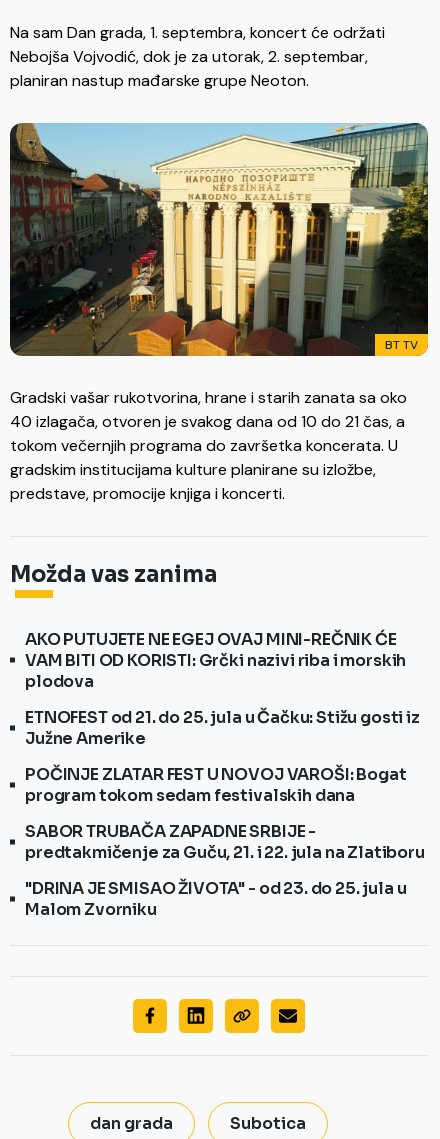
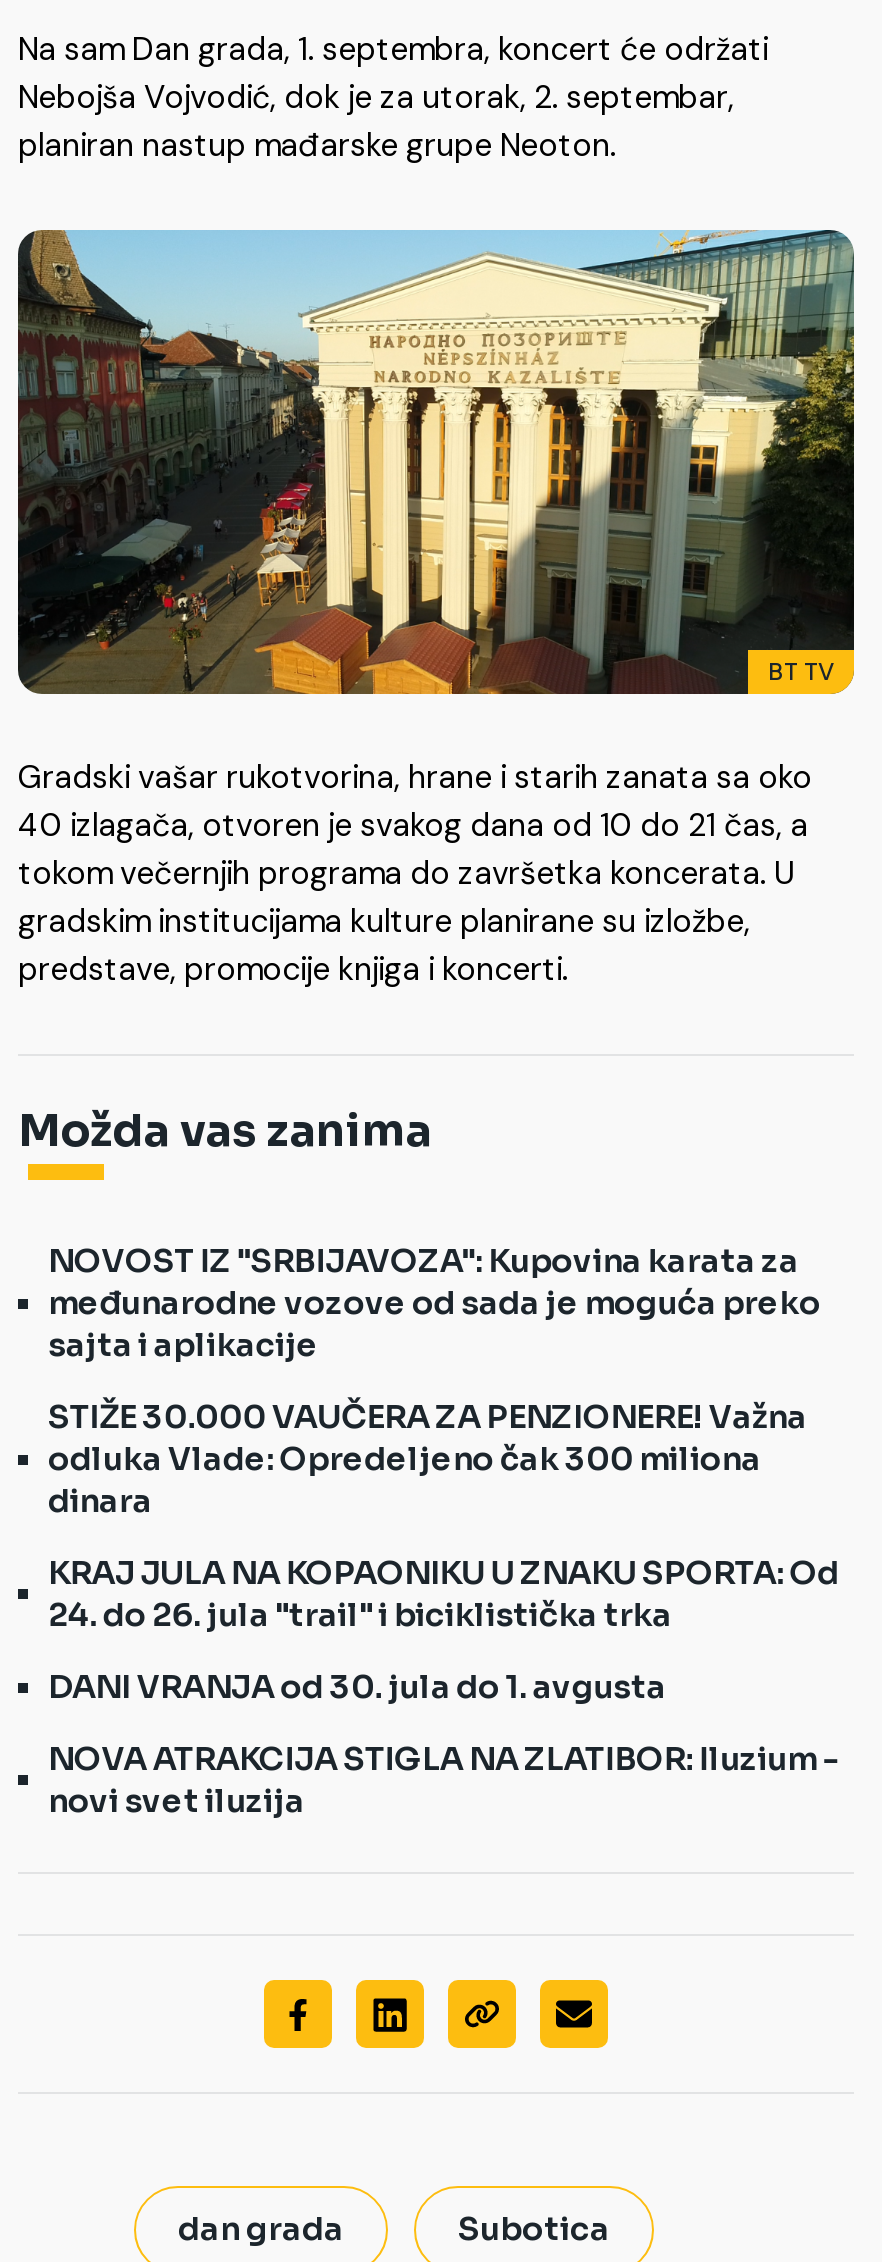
[25,629,406,692] AKO PUTUJETE NE EGEJ OVAJ MINI-REČNIK ĆE | VAM BITI OD KORISTI: Grčki nazivi riba i morskih | plodova -> [48,1241,821,1367] NOVOST IZ "SRBIJAVOZA": Kupovina karata za | međunarodne vozove od sada je moguća preko | sajta i aplikacije
[25,707,420,749] ETNOFEST od 21. do 25. jula u Čačku: Stižu gosti iz | Južne Amerike -> [48,1397,807,1523] STIŽE 30.000 VAUČERA ZA PENZIONERE! Važna | odluka Vlade: Opredeljeno čak 300 miliona | dinara
[25,764,406,806] POČINJE ZLATAR FEST U NOVOJ VAROŠI: Bogat | program tokom sedam festivalskih dana -> [48,1553,839,1637] KRAJ JULA NA KOPAONIKU U ZNAKU SPORTA: Od | 24. do 26. jula "trail" i biciklistička trka
[25,821,425,863] SABOR TRUBAČA ZAPADNE SRBIJE - | predtakmičenje za Guču, 21. i 22. jula na Zlatiboru -> [48,1667,666,1709] DANI VRANJA od 30. jula do 1. avgusta
[25,878,406,920] "DRINA JE SMISAO ŽIVOTA" - od 23. do 25. jula u | Malom Zvorniku -> [48,1739,838,1823] NOVA ATRAKCIJA STIGLA NA ZLATIBOR: Iluzium - | novi svet iluzija

